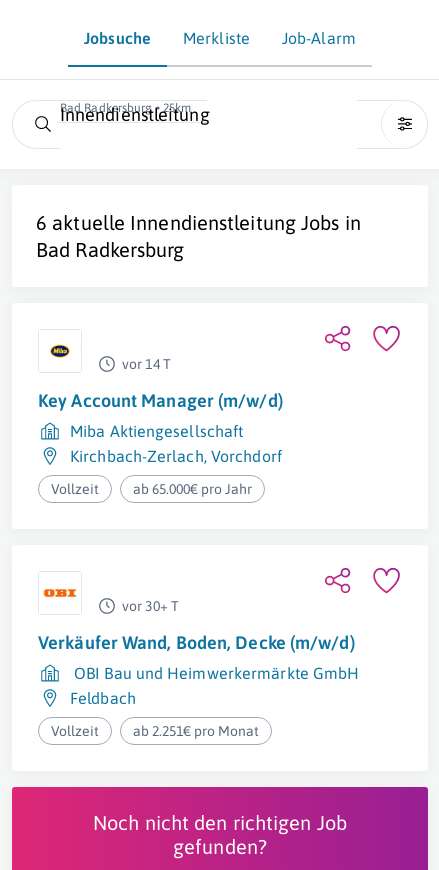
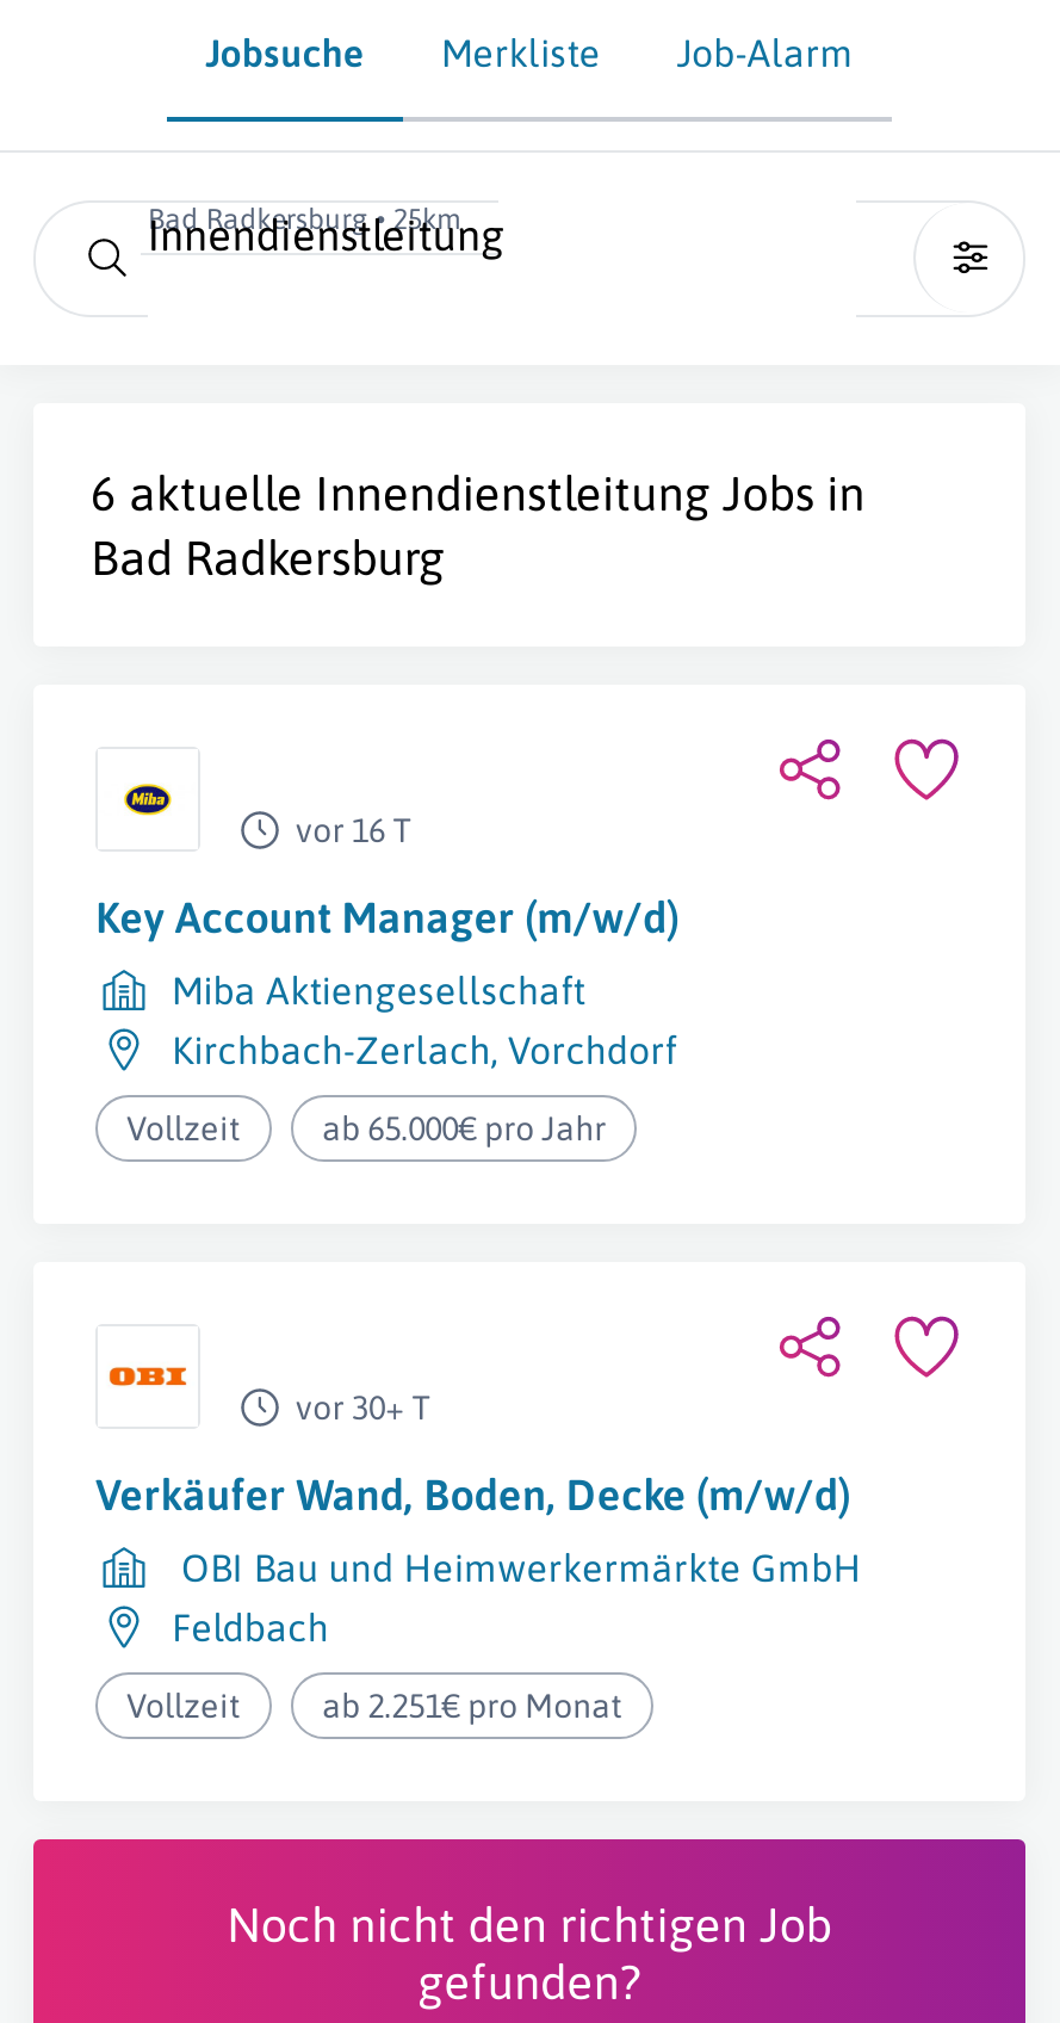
[122,356,171,372] vor 14 T -> [296,811,412,849] vor 16 T

